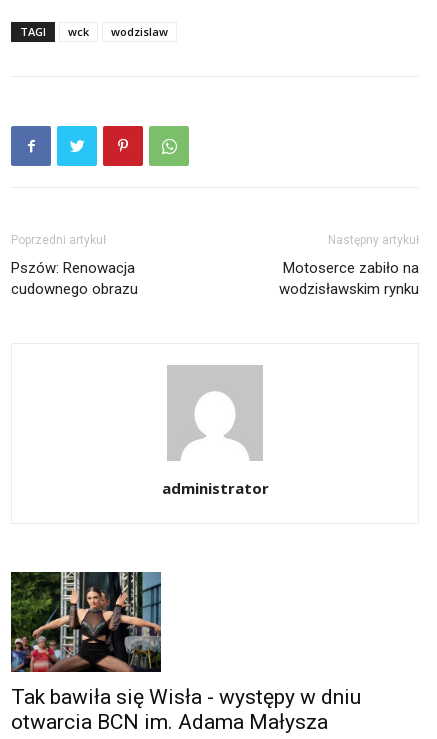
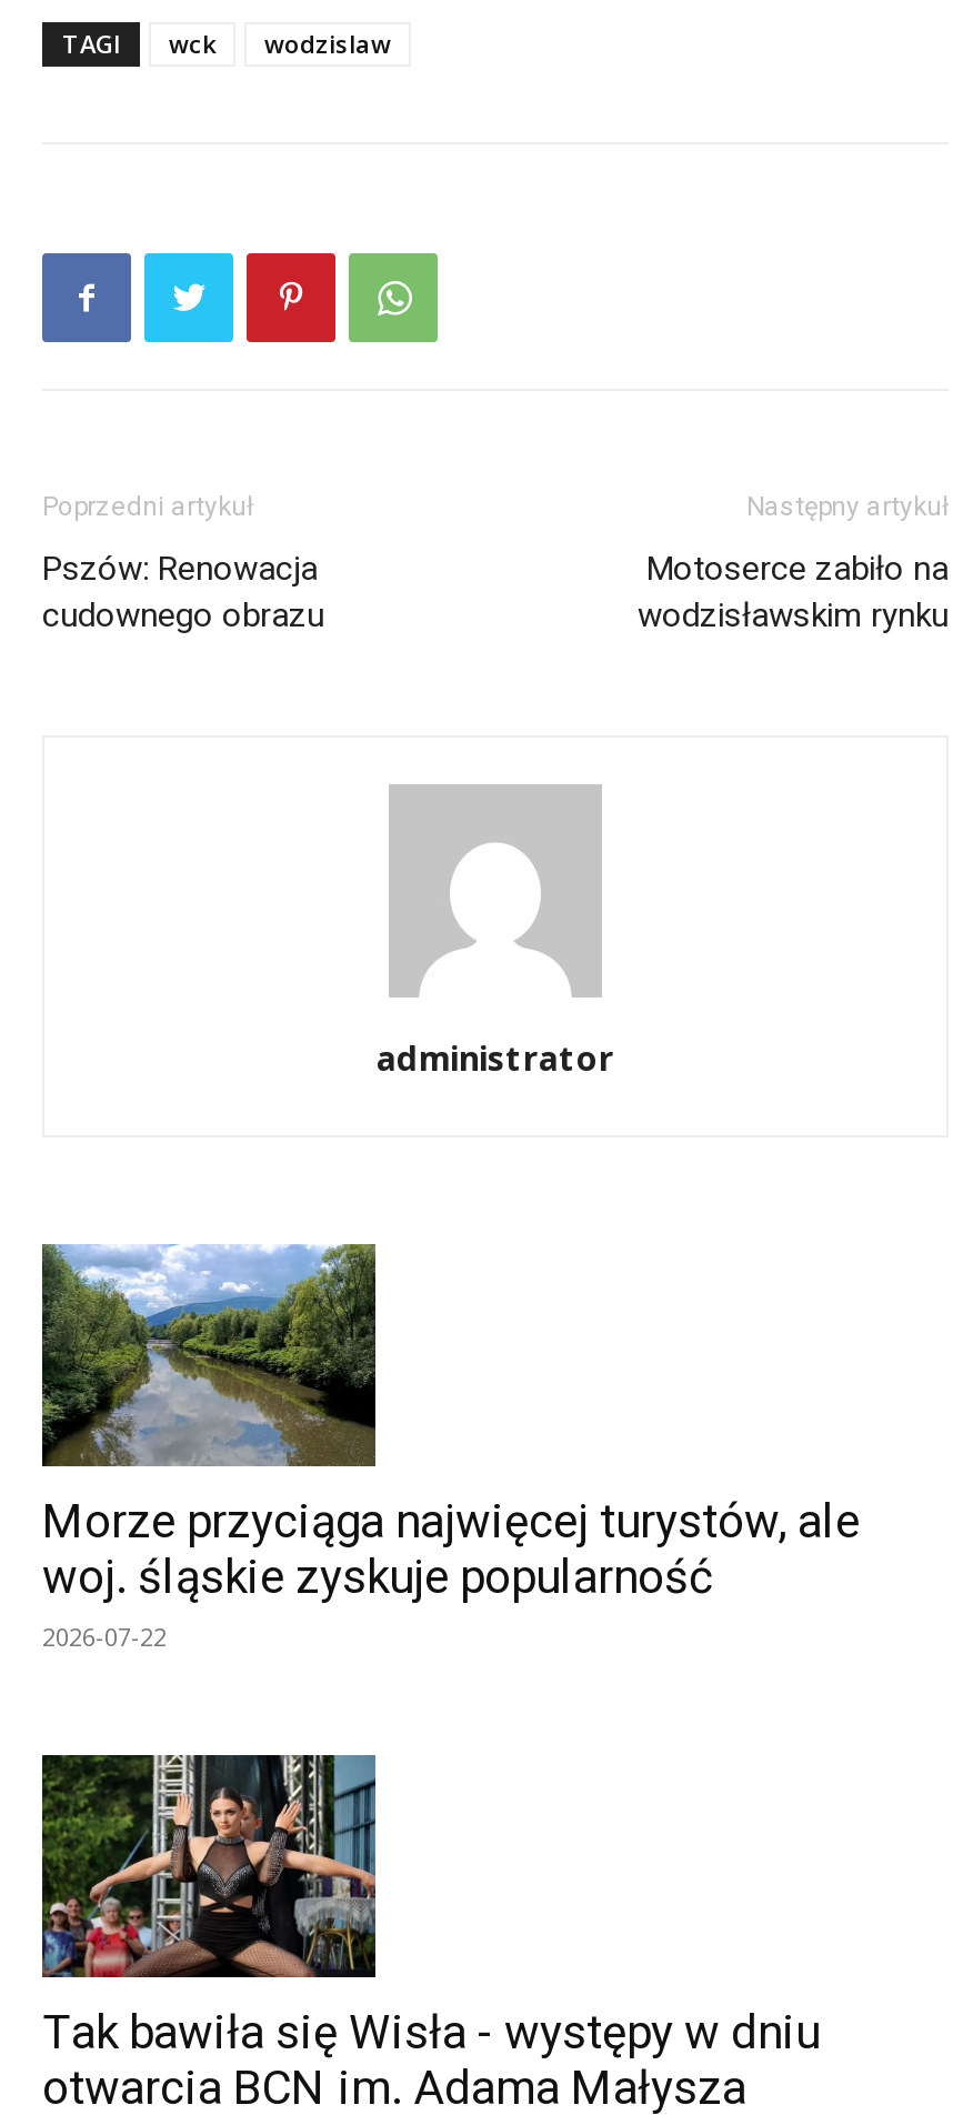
none -> [40,1242,860,1653] [image] | Morze przyciąga najwięcej turystów, ale | woj. śląskie zyskuje popularność | 2026-07-22

